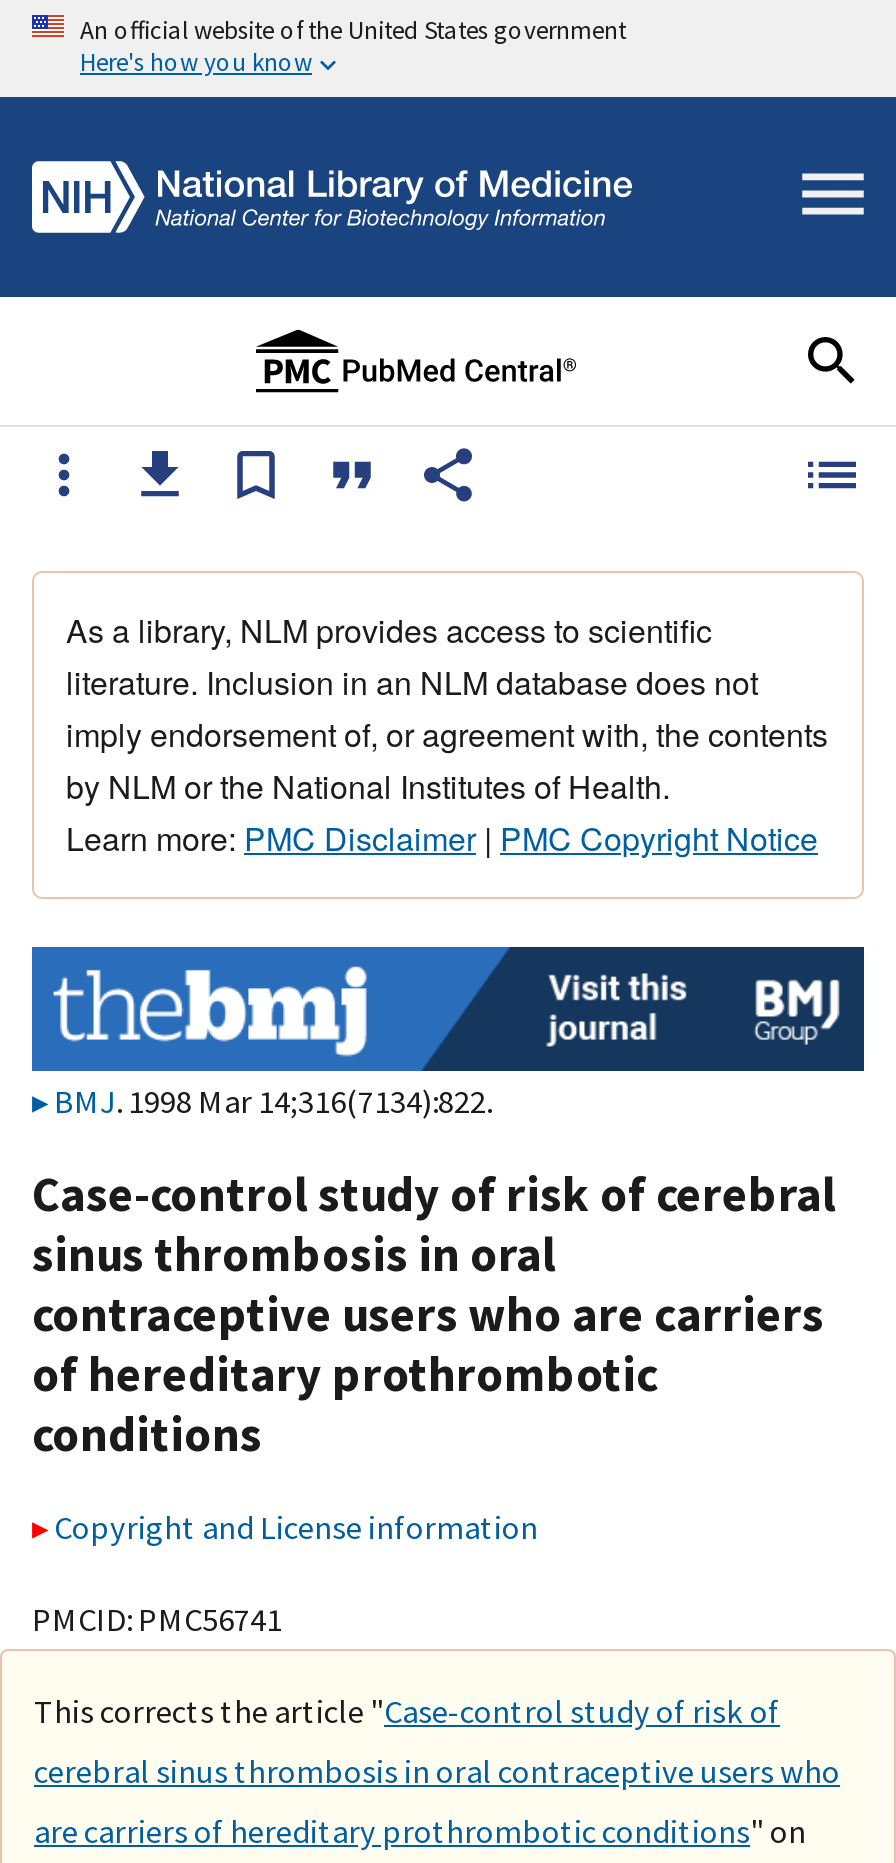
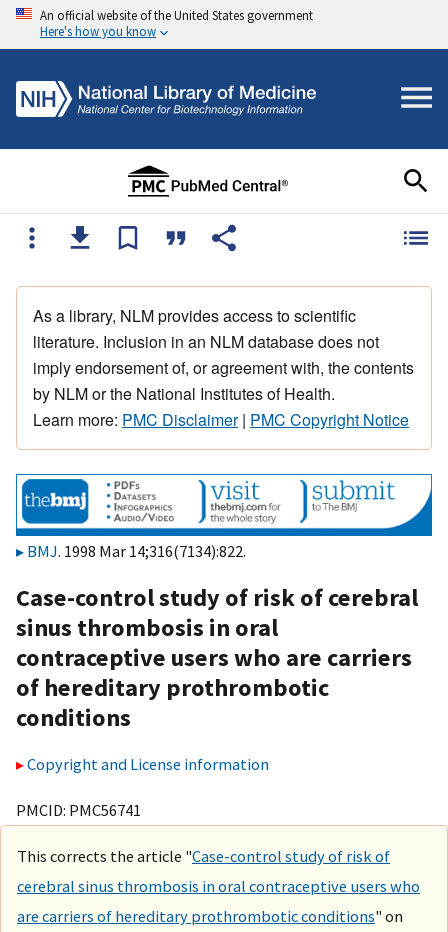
[32,945,866,1071] [image] -> [16,473,433,536] [image]

